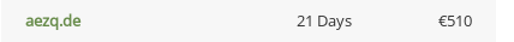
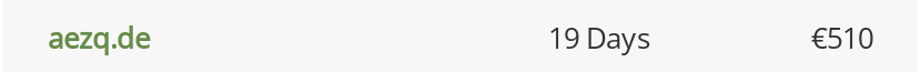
[296,10,351,31] 21 Days -> [548,18,650,58] 19 Days

